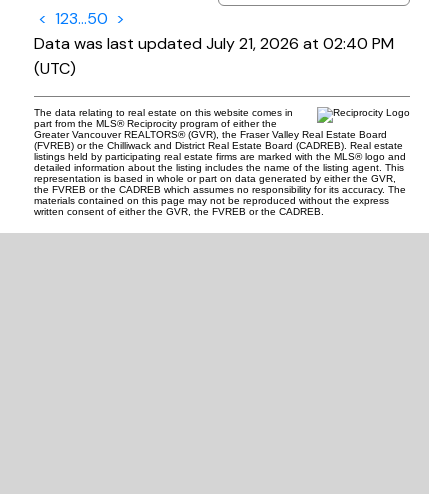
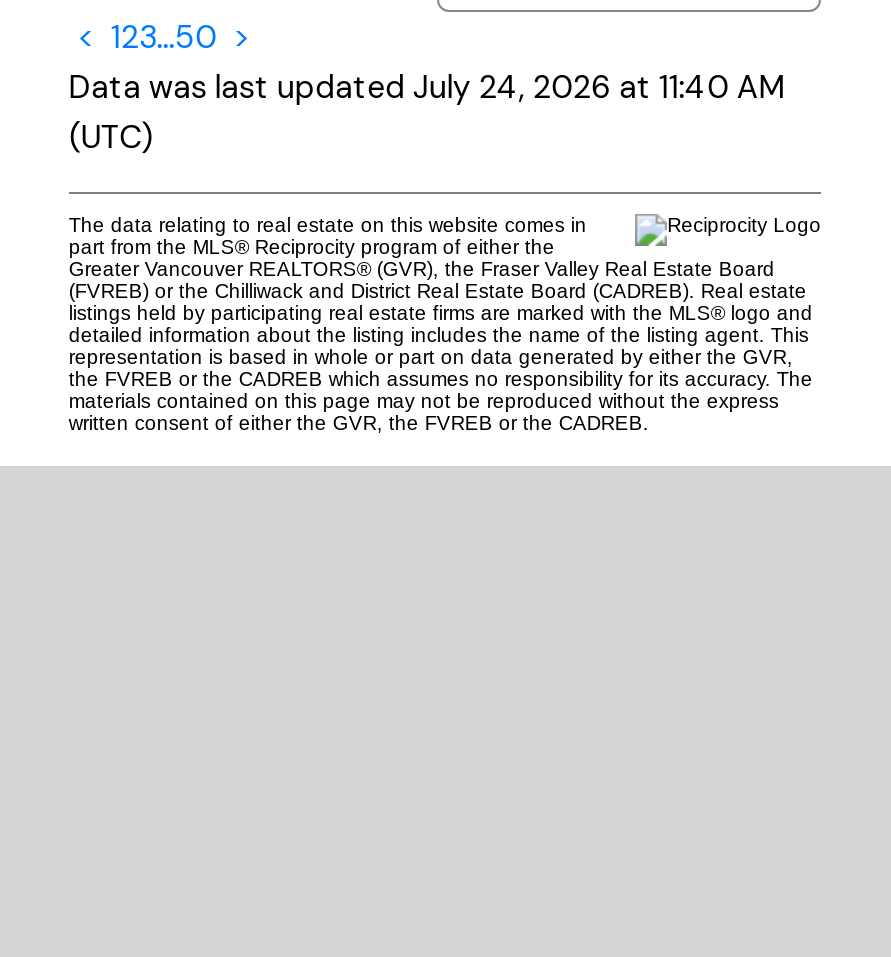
[34,33,394,54] Data was last updated July 21, 2026 at 02:40 PM -> [69,65,785,107] Data was last updated July 24, 2026 at 11:40 AM

